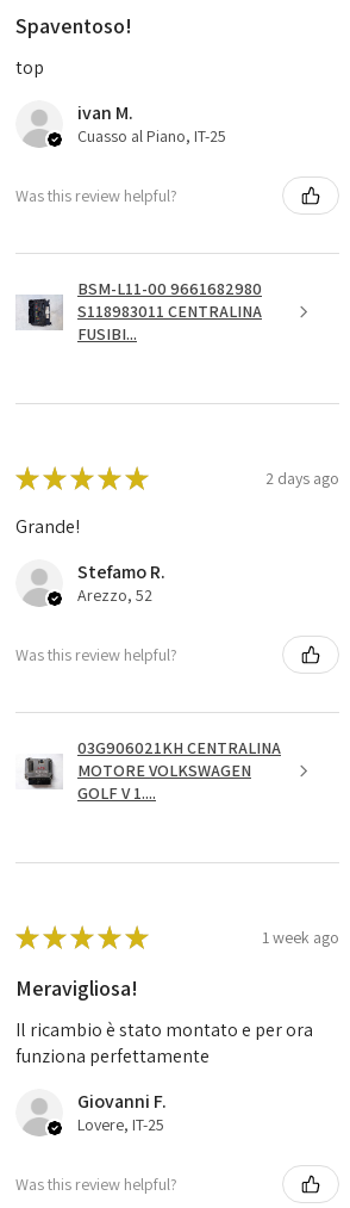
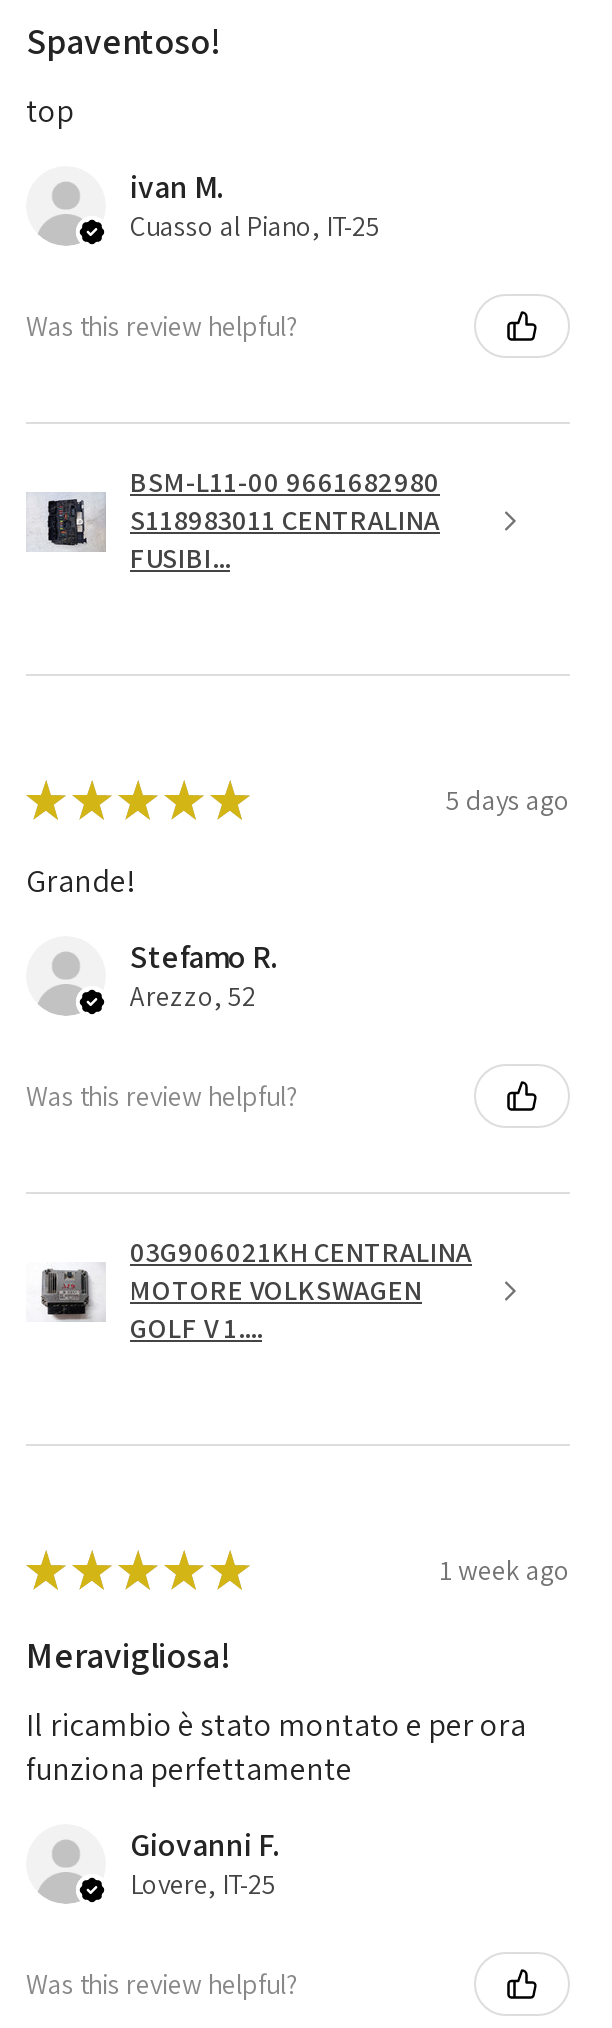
[265,467,339,489] 2 days ago -> [446,781,570,817] 5 days ago

